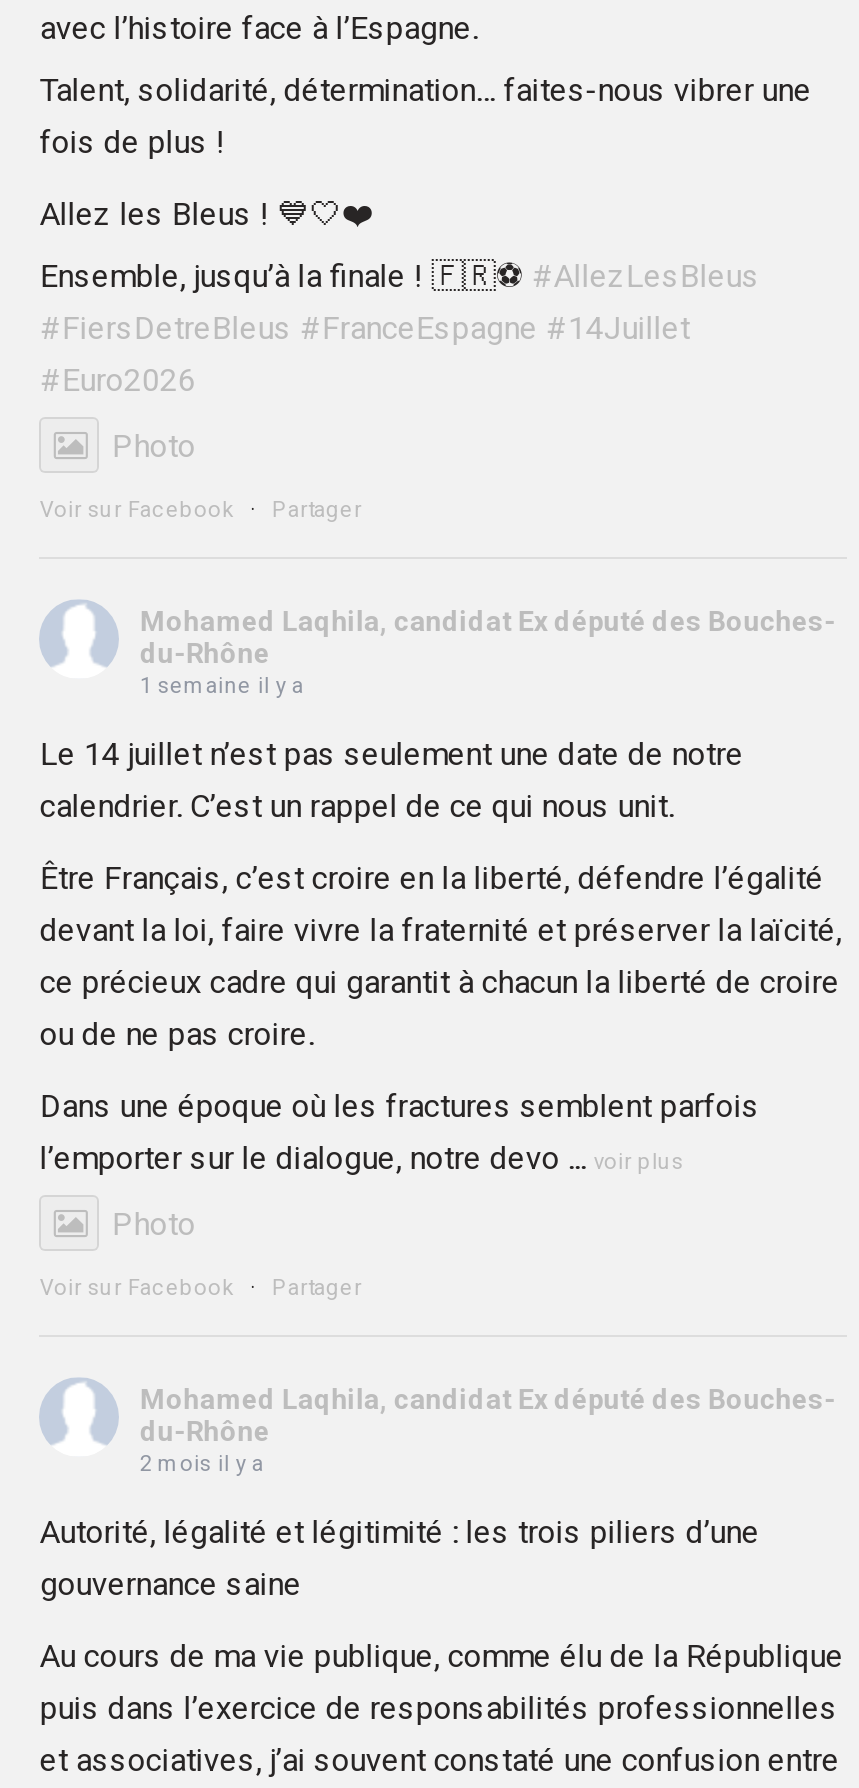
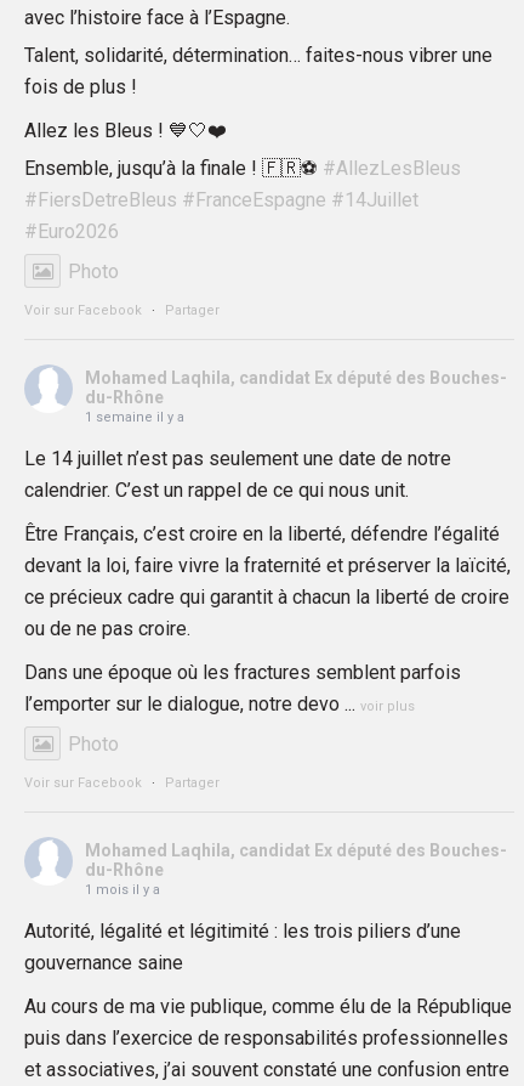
[140,1451,264,1477] 2 mois il y a -> [85,881,161,897] 1 mois il y a

